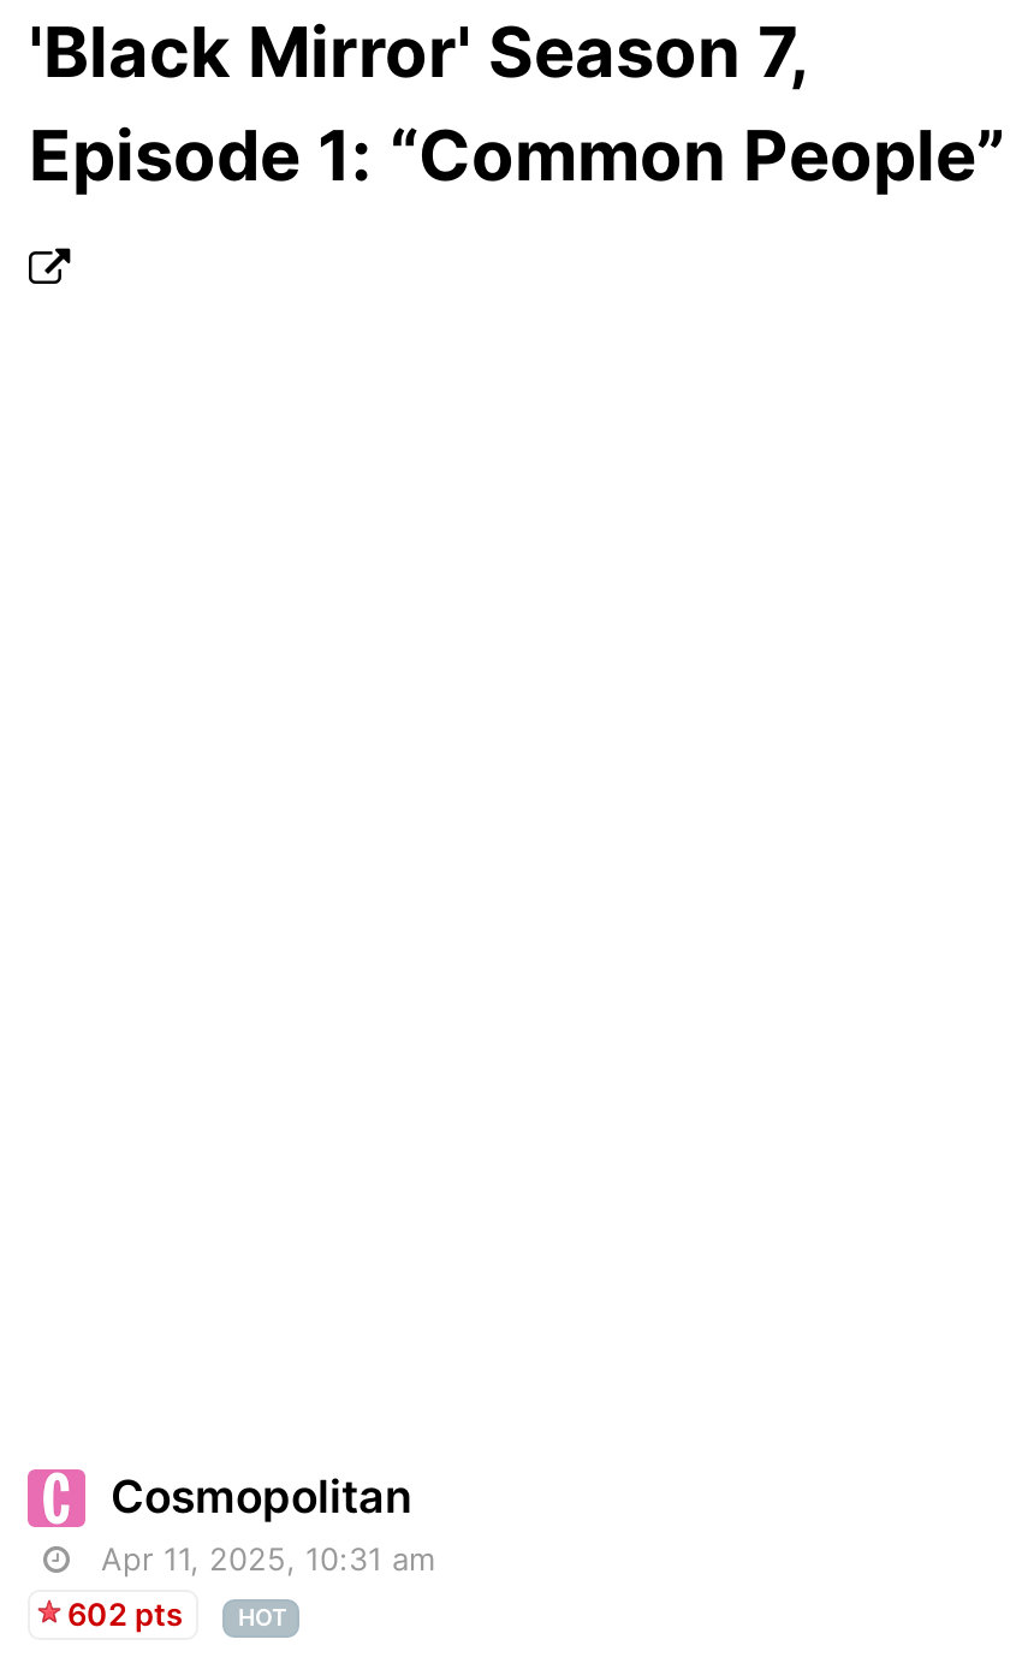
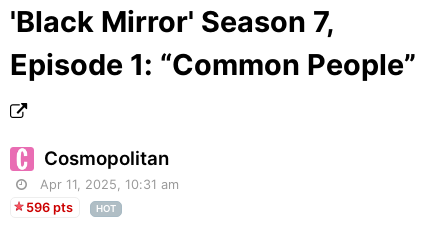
[67,1597,183,1633] 602 pts -> [26,200,73,215] 596 pts

